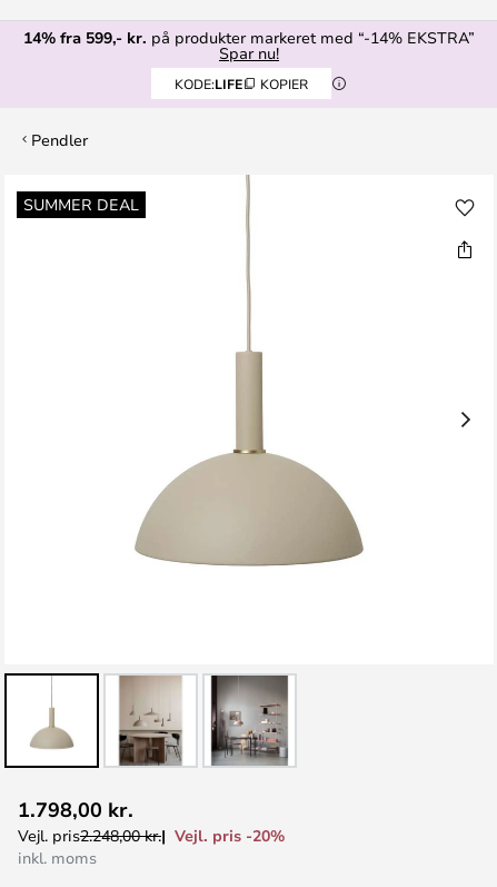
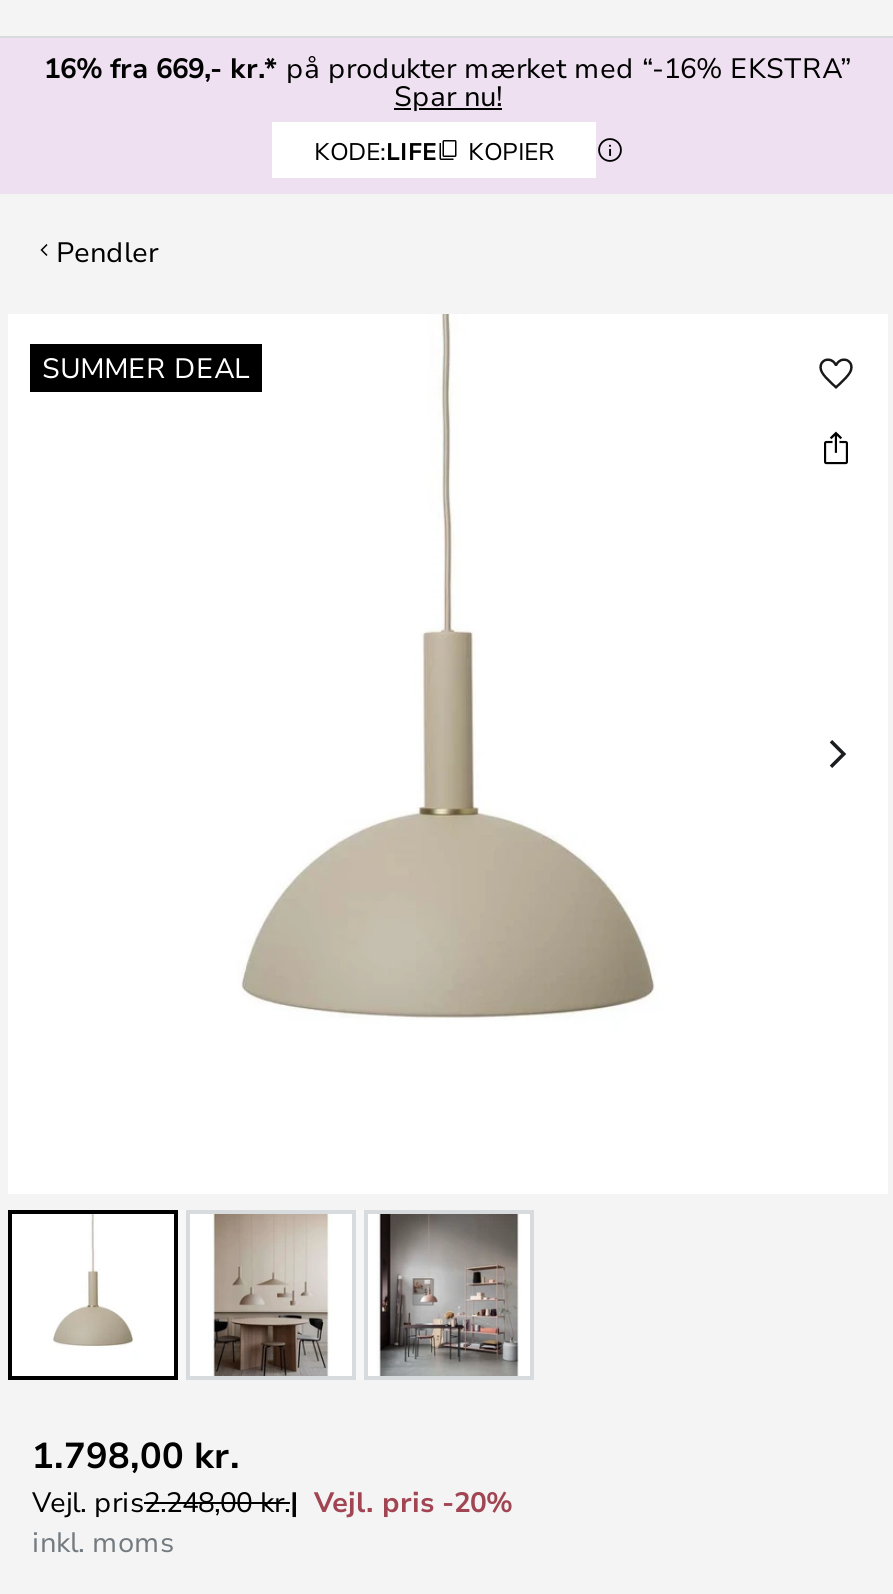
[23,27,475,48] 14% fra 599,- kr. på produkter markeret med “-14% EKSTRA” -> [44,48,852,86] 16% fra 669,- kr.* på produkter mærket med “-16% EKSTRA”

